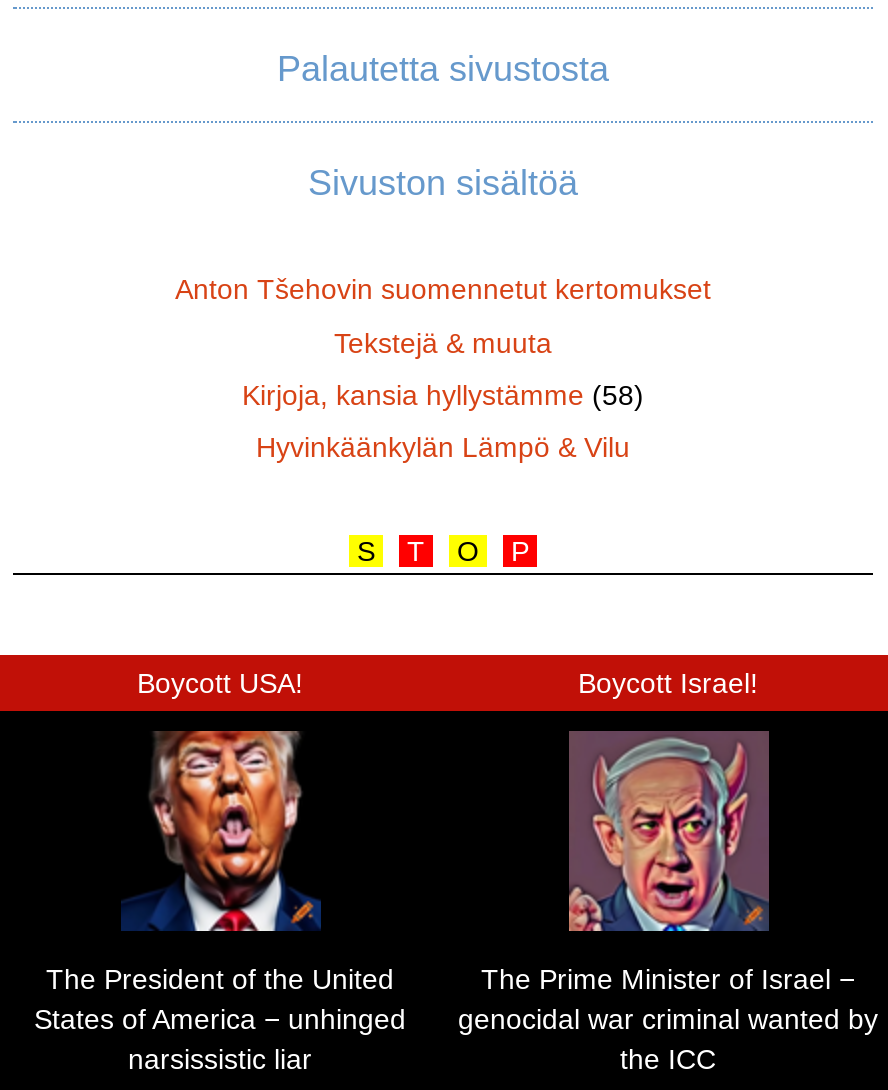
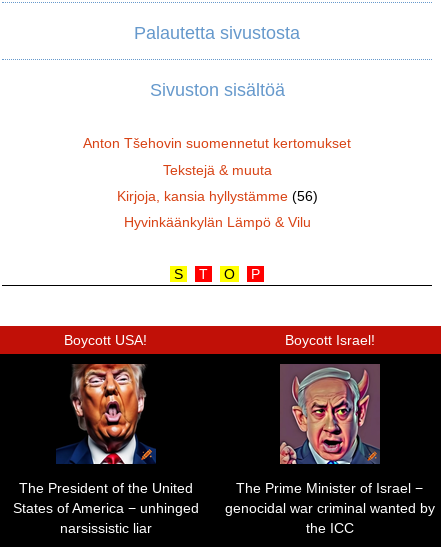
[242,379,644,411] Kirjoja, kansia hyllystämme (58) -> [116,188,317,204] Kirjoja, kansia hyllystämme (56)

